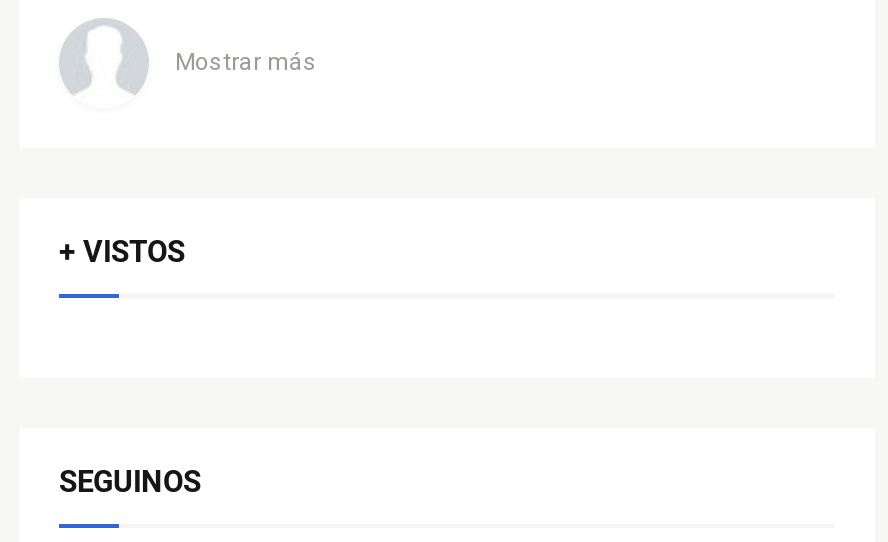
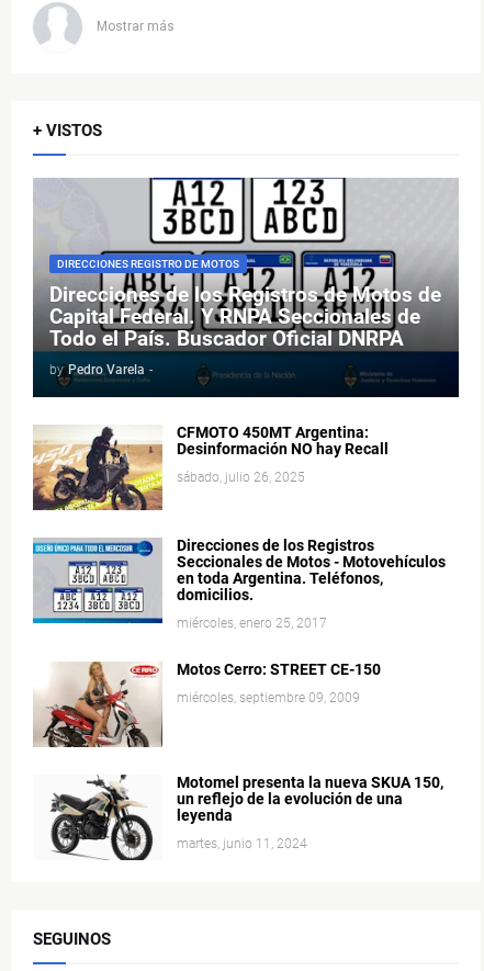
none -> [32,177,460,398] [image] | DIRECCIONES REGISTRO DE MOTOS | Direcciones de los Registros de Motos de | Capital Federal. Y RNPA Seccionales de | Todo el País. Buscador Oficial DNRPA | by Pedro Varela -
none -> [32,424,389,511] [image] | CFMOTO 450MT Argentina: | Desinformación NO hay Recall | sábado, julio 26, 2025
none -> [32,537,446,706] [image] | Direcciones de los Registros | Seccionales de Motos - Motovehículos | en toda Argentina. Teléfonos, | domicilios. | miércoles, enero 25, 2017 | Motos Cerro: STREET CE-150 | miércoles, septiembre 09, 2009
none -> [33,660,443,852] [image] | Motomel presenta la nueva SKUA 150, | un reflejo de la evolución de una | leyenda | martes, junio 11, 2024
none -> [50,774,154,861] [image]

